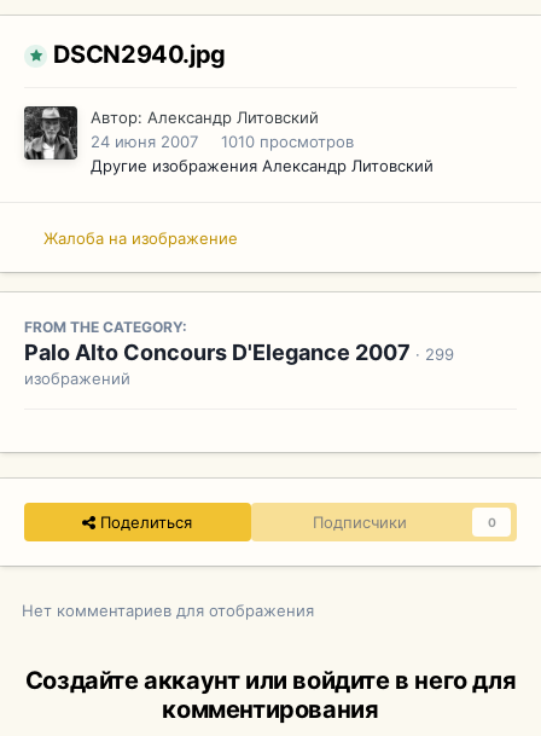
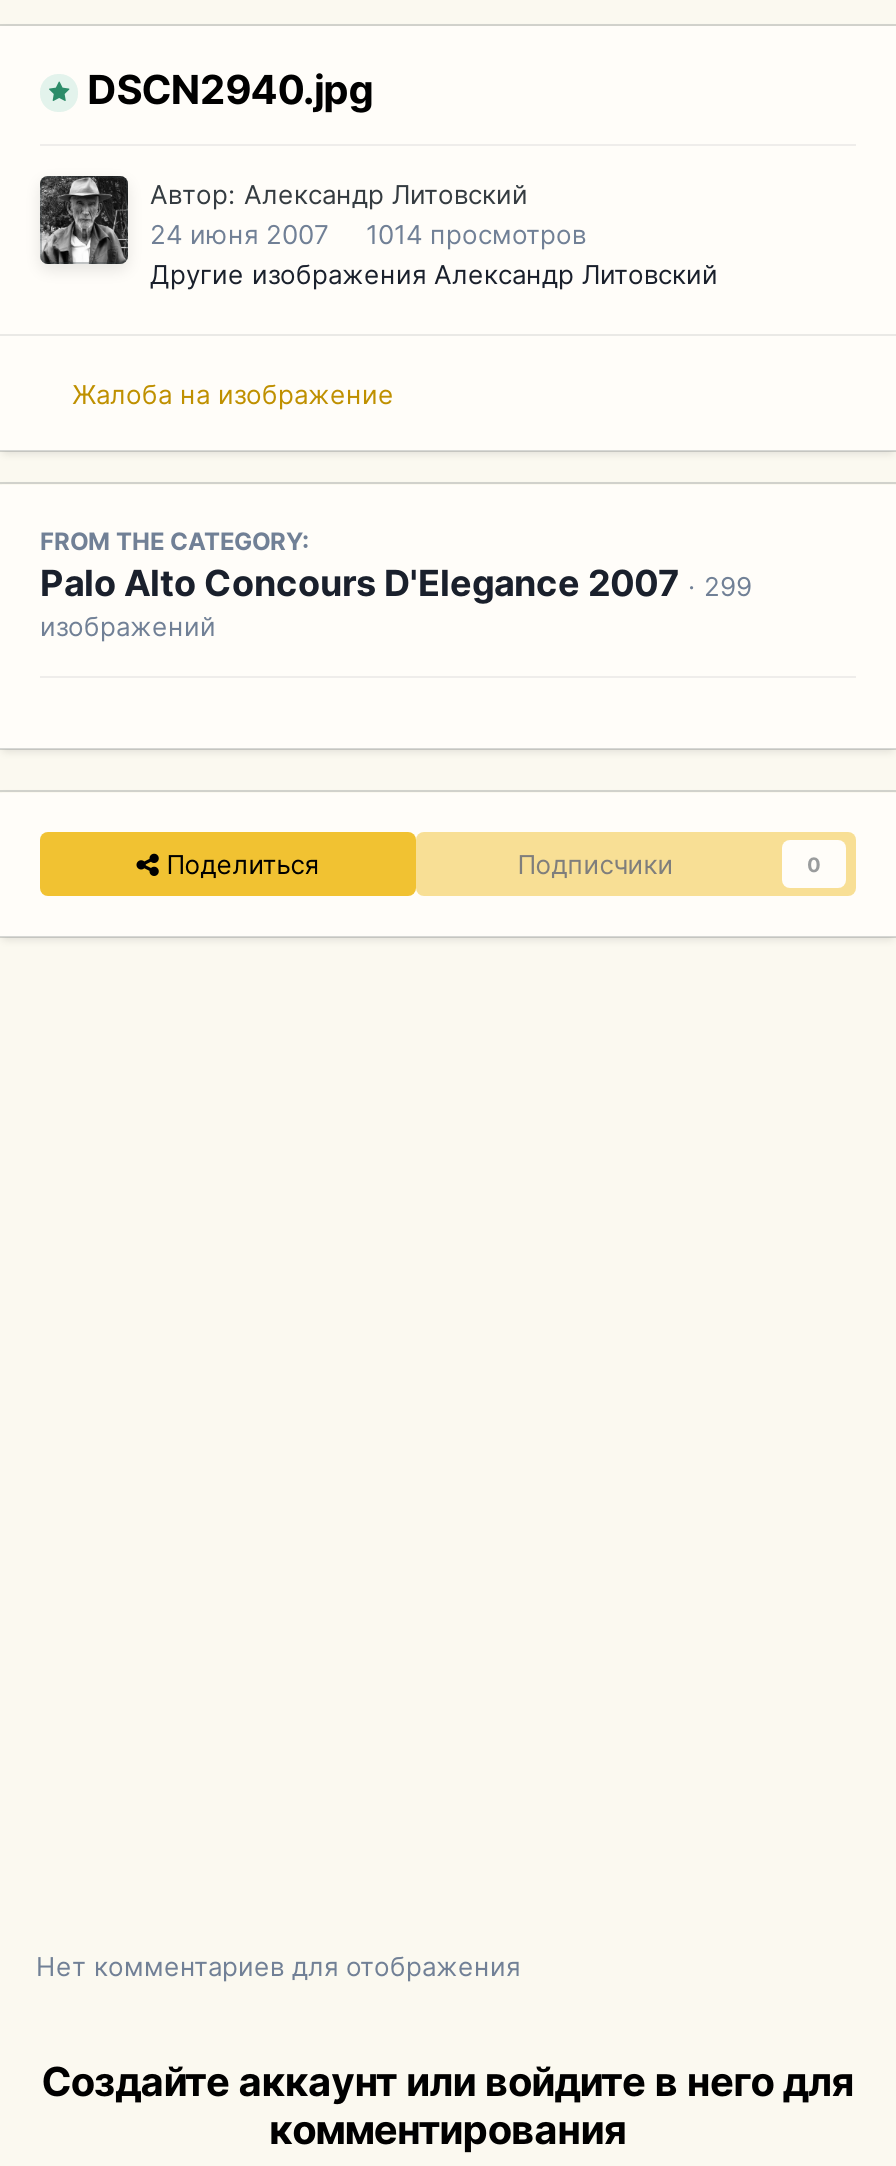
[91,132,354,151] 24 июня 2007 1010 просмотров -> [150,218,586,250] 24 июня 2007 1014 просмотров

